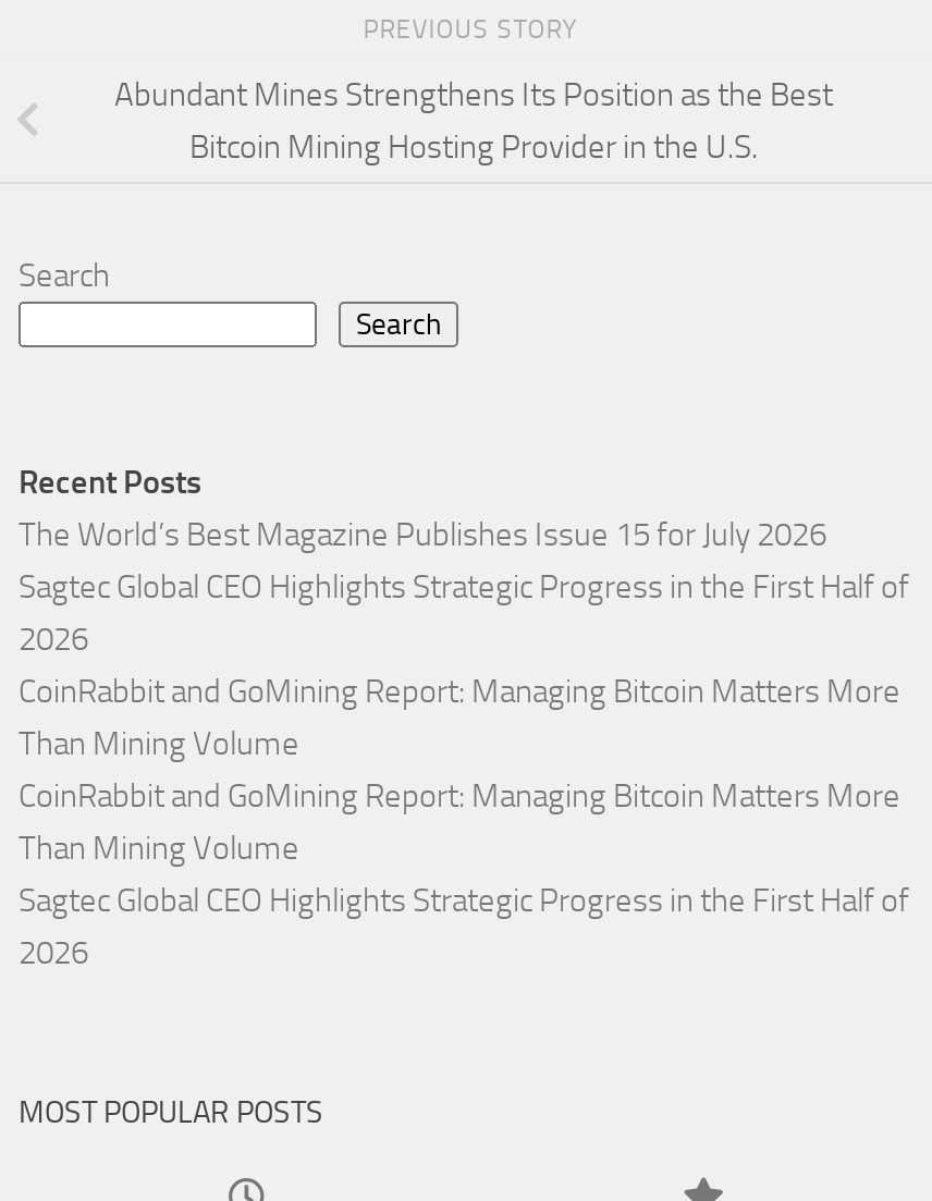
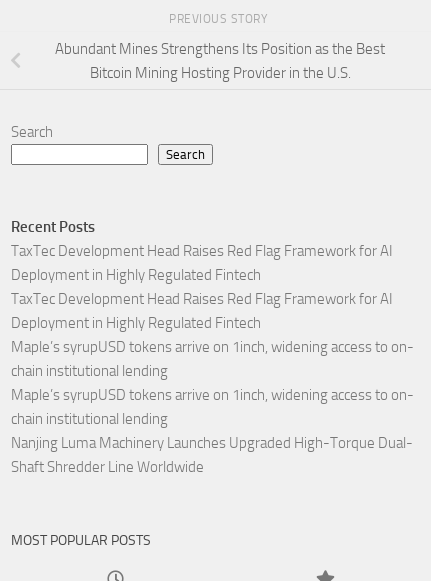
[19,516,909,973] The World’s Best Magazine Publishes Issue 15 for July 2026 | Sagtec Global CEO Highlights Strategic Progress in the First Half of | 2026 | CoinRabbit and GoMining Report: Managing Bitcoin Matters More | Than Mining Volume | CoinRabbit and GoMining Report: Managing Bitcoin Matters More | Than Mining Volume | Sagtec Global CEO Highlights Strategic Progress in the First Half of | 2026 -> [11,242,414,476] TaxTec Development Head Raises Red Flag Framework for AI | Deployment in Highly Regulated Fintech | TaxTec Development Head Raises Red Flag Framework for AI | Deployment in Highly Regulated Fintech | Maple’s syrupUSD tokens arrive on 1inch, widening access to on- | chain institutional lending | Maple’s syrupUSD tokens arrive on 1inch, widening access to on- | chain institutional lending | Nanjing Luma Machinery Launches Upgraded High-Torque Dual- | Shaft Shredder Line Worldwide

